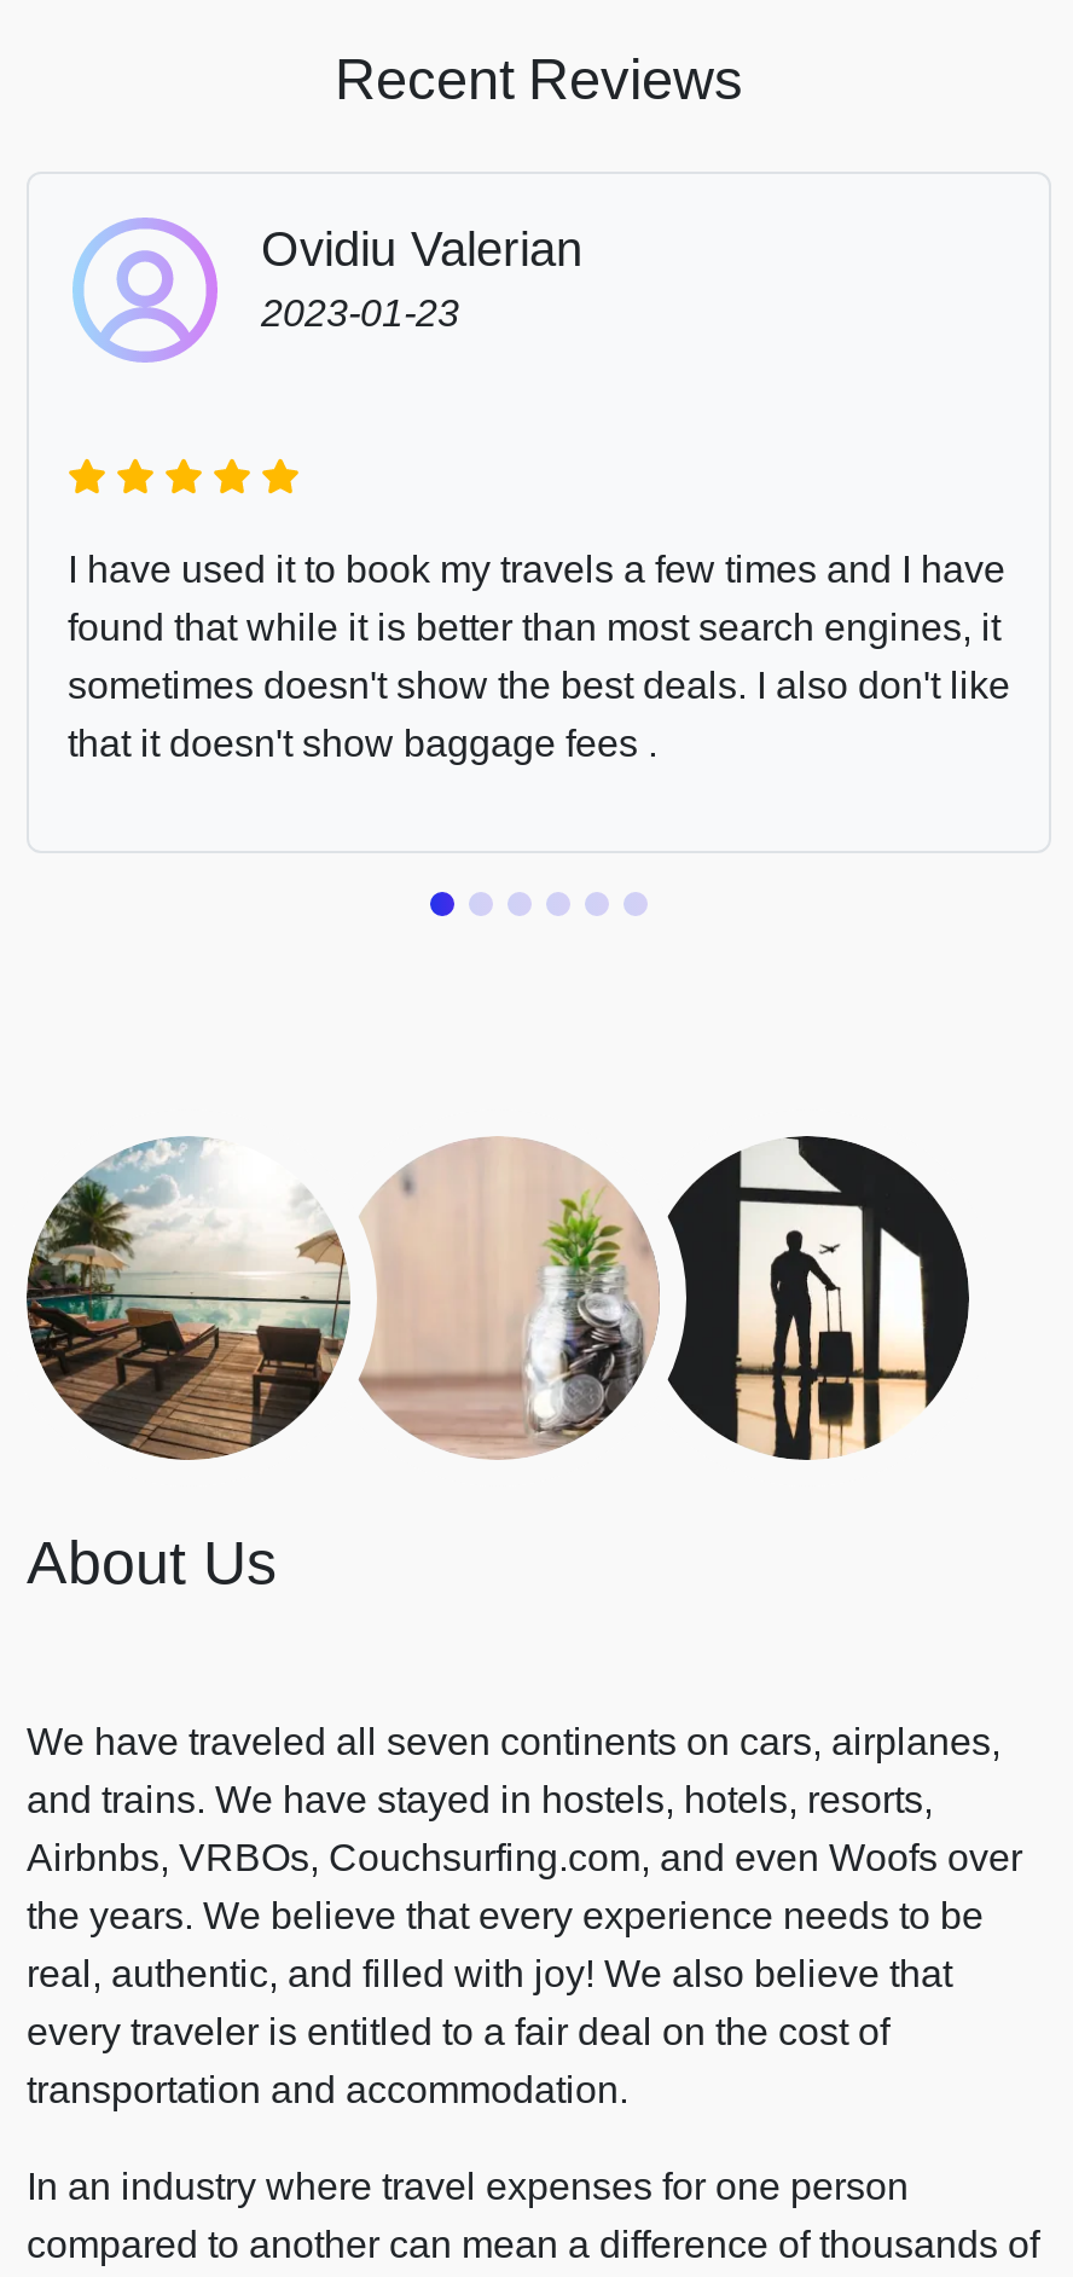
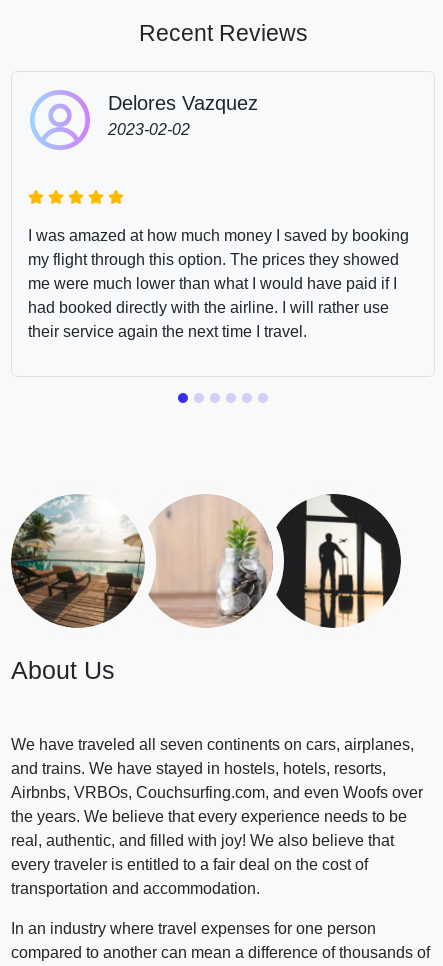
[261,222,582,334] Ovidiu Valerian | 2023-01-23 -> [108,92,258,138] Delores Vazquez | 2023-02-02
[68,549,1010,764] I have used it to book my travels a few times and I have | found that while it is better than most search engines, it | sometimes doesn't show the best deals. I also don't like | that it doesn't show baggage fees . -> [28,227,409,340] I was amazed at how much money I saved by booking | my flight through this option. The prices they showed | me were much lower than what I would have paid if I | had booked directly with the airline. I will rather use | their service again the next time I travel.

